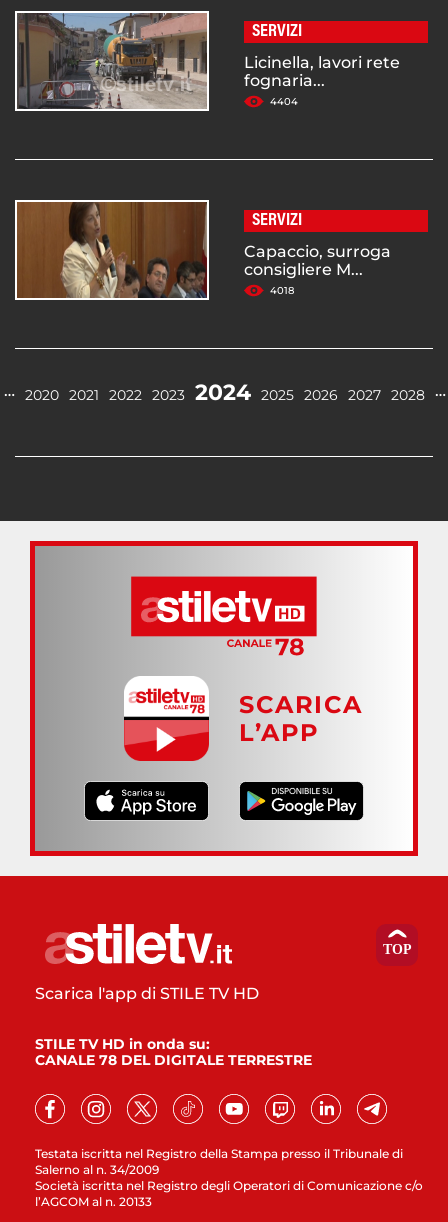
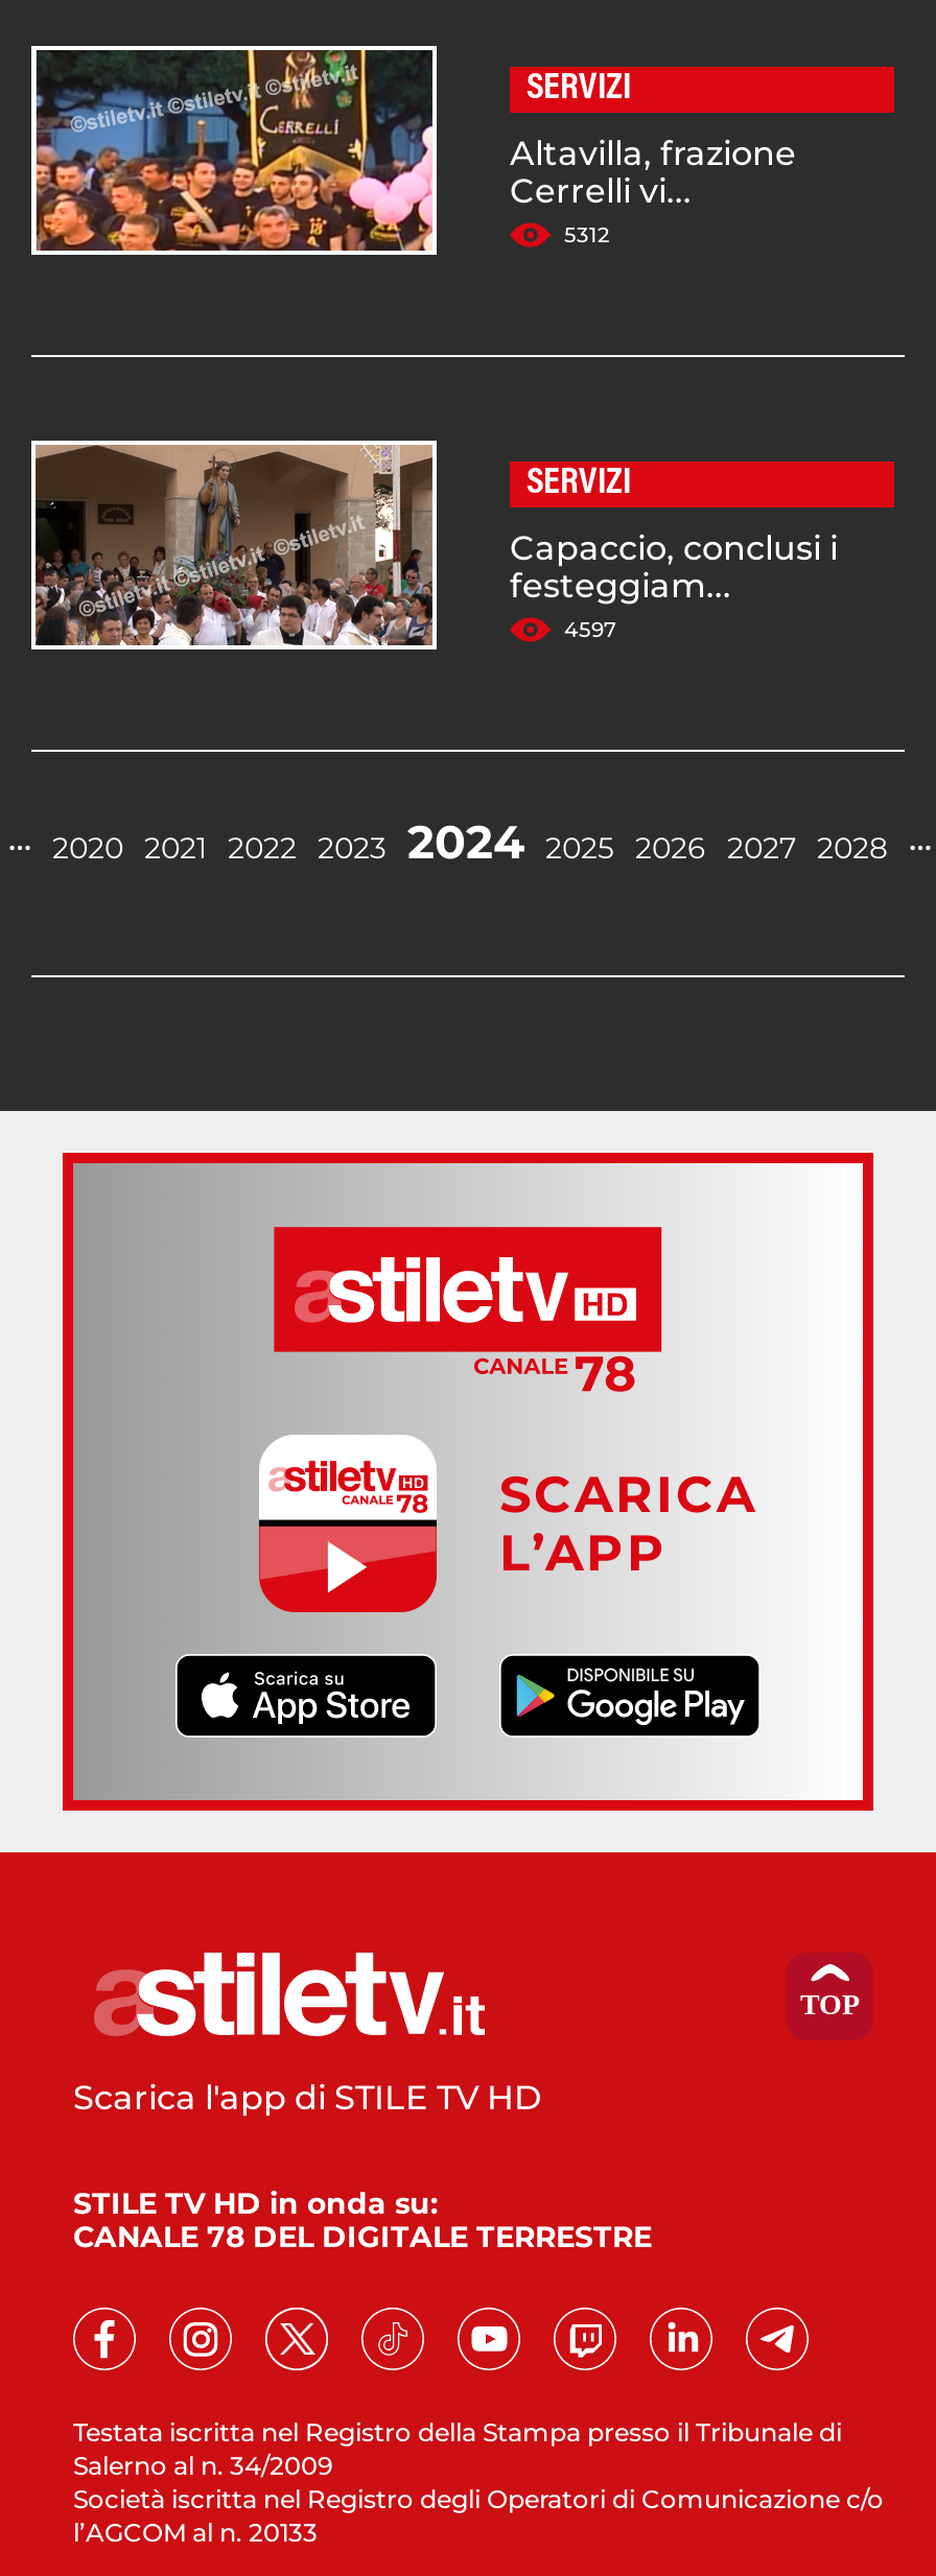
[17,12,400,110] [image] | Licinella, lavori rete | fognaria... | 4404 -> [33,50,796,253] [image] | Altavilla, frazione | Cerrelli vi... | 5312
[17,202,391,299] [image] | Capaccio, surroga | consigliere M... | 4018 -> [36,443,838,647] [image] | Capaccio, conclusi i | festeggiam... | 4597

